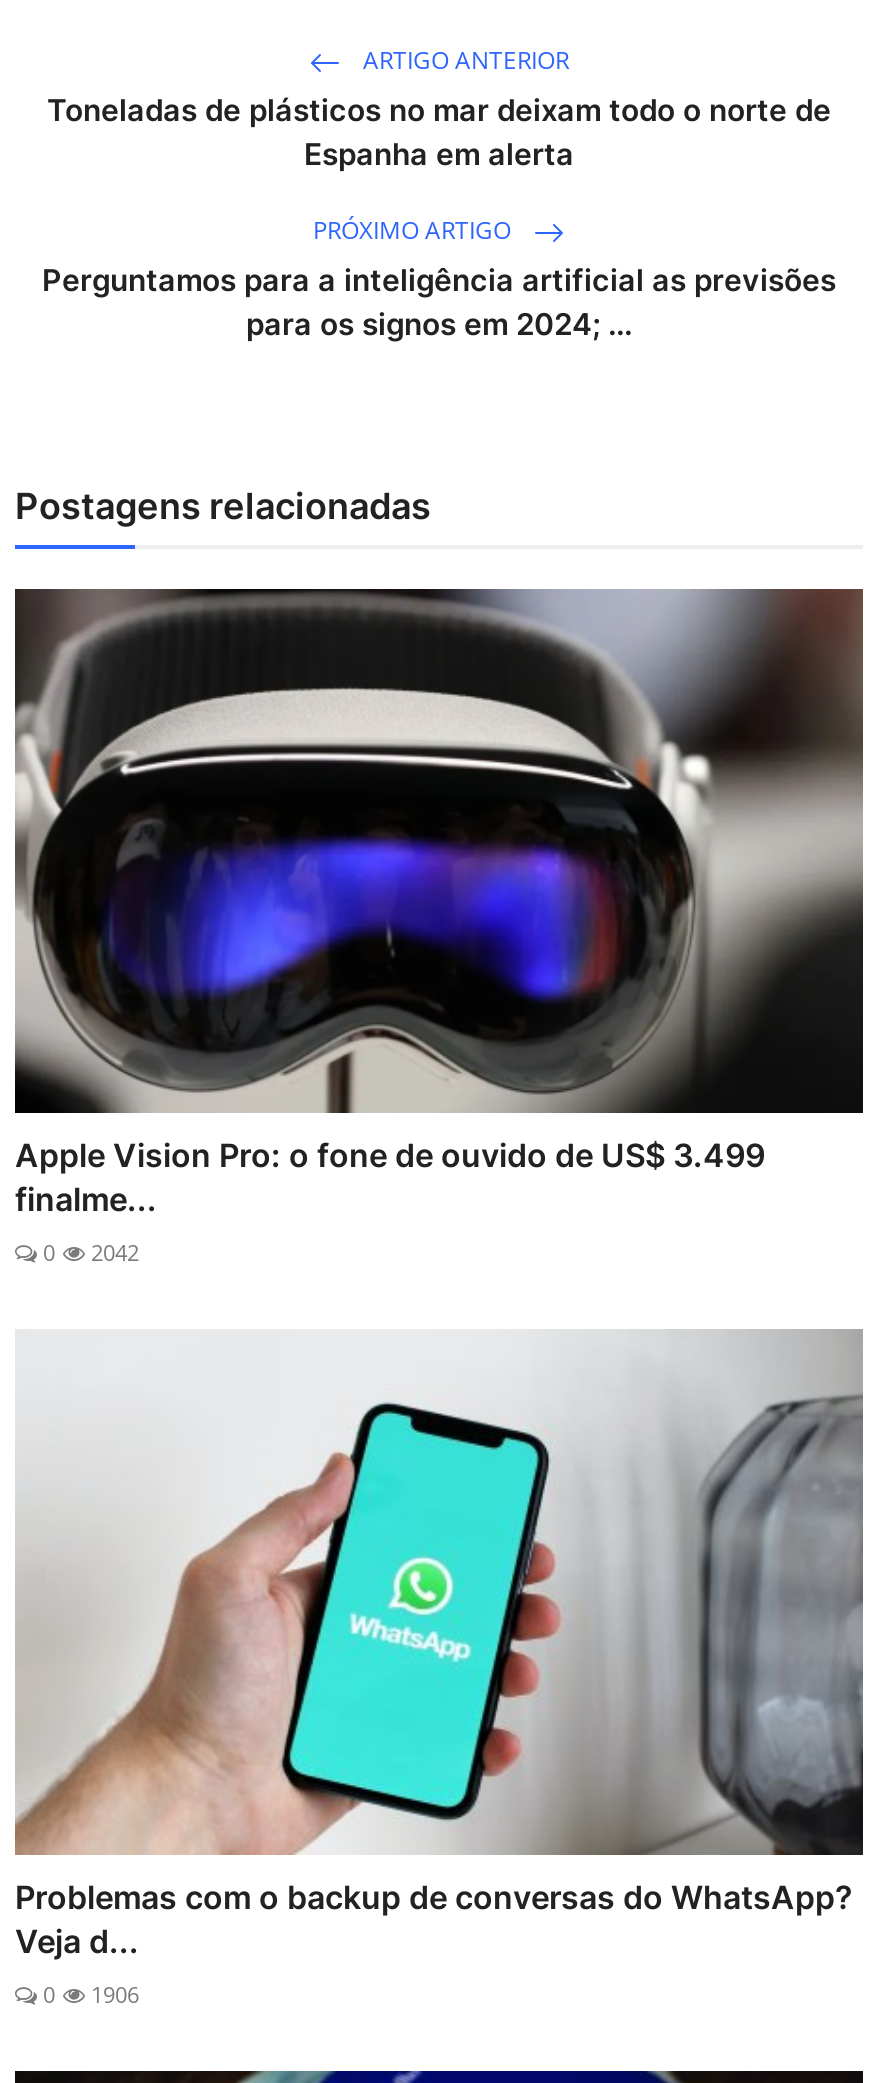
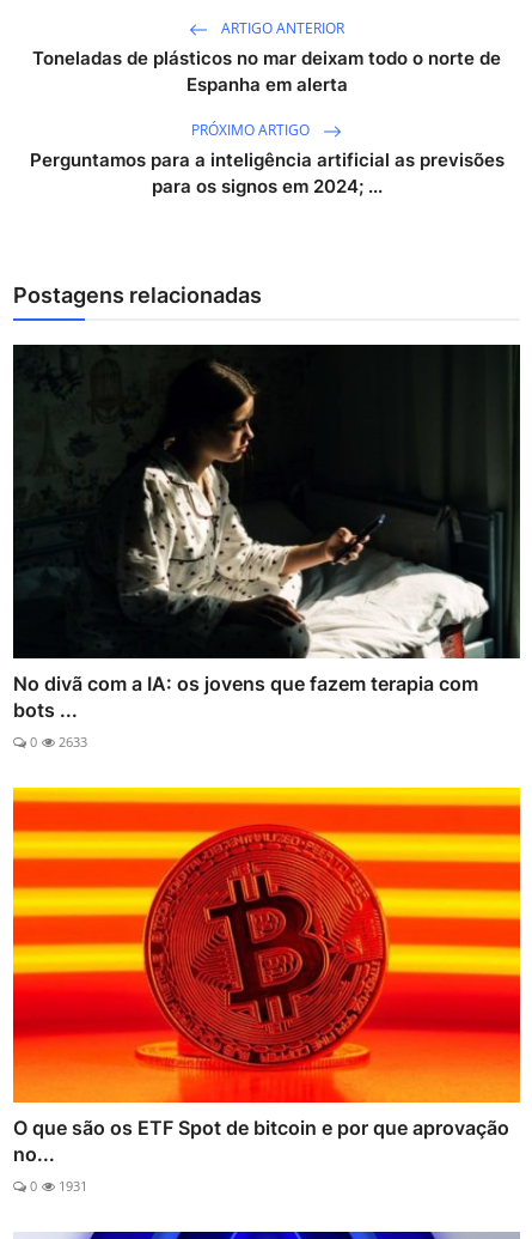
[13,587,865,1220] [image] | Apple Vision Pro: o fone de ouvido de US$ 3.499 | finalme... -> [12,344,520,722] [image] | No divã com a IA: os jovens que fazem terapia com | bots ...
[37,1238,139,1268] 0 2042 -> [26,733,87,751] 0 2633
[13,1329,865,1960] [image] | Problemas com o backup de conversas do WhatsApp? | Veja d... -> [12,786,521,1166] [image] | O que são os ETF Spot de bitcoin e por que aprovação | no...
[37,1978,139,2008] 0 1906 -> [26,1176,87,1194] 0 1931

